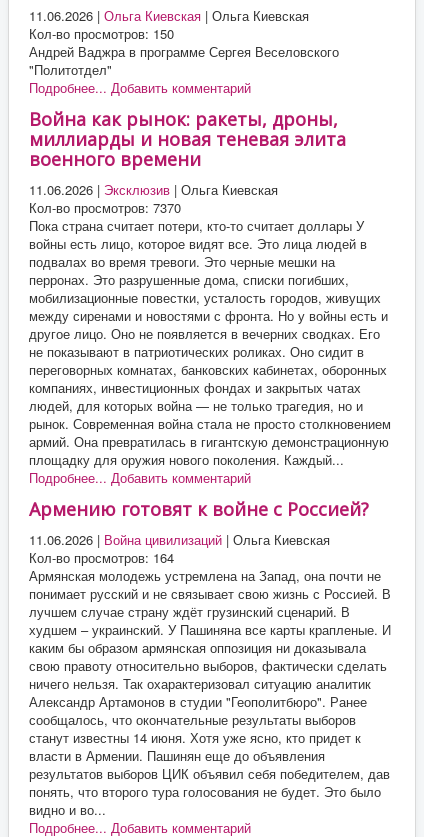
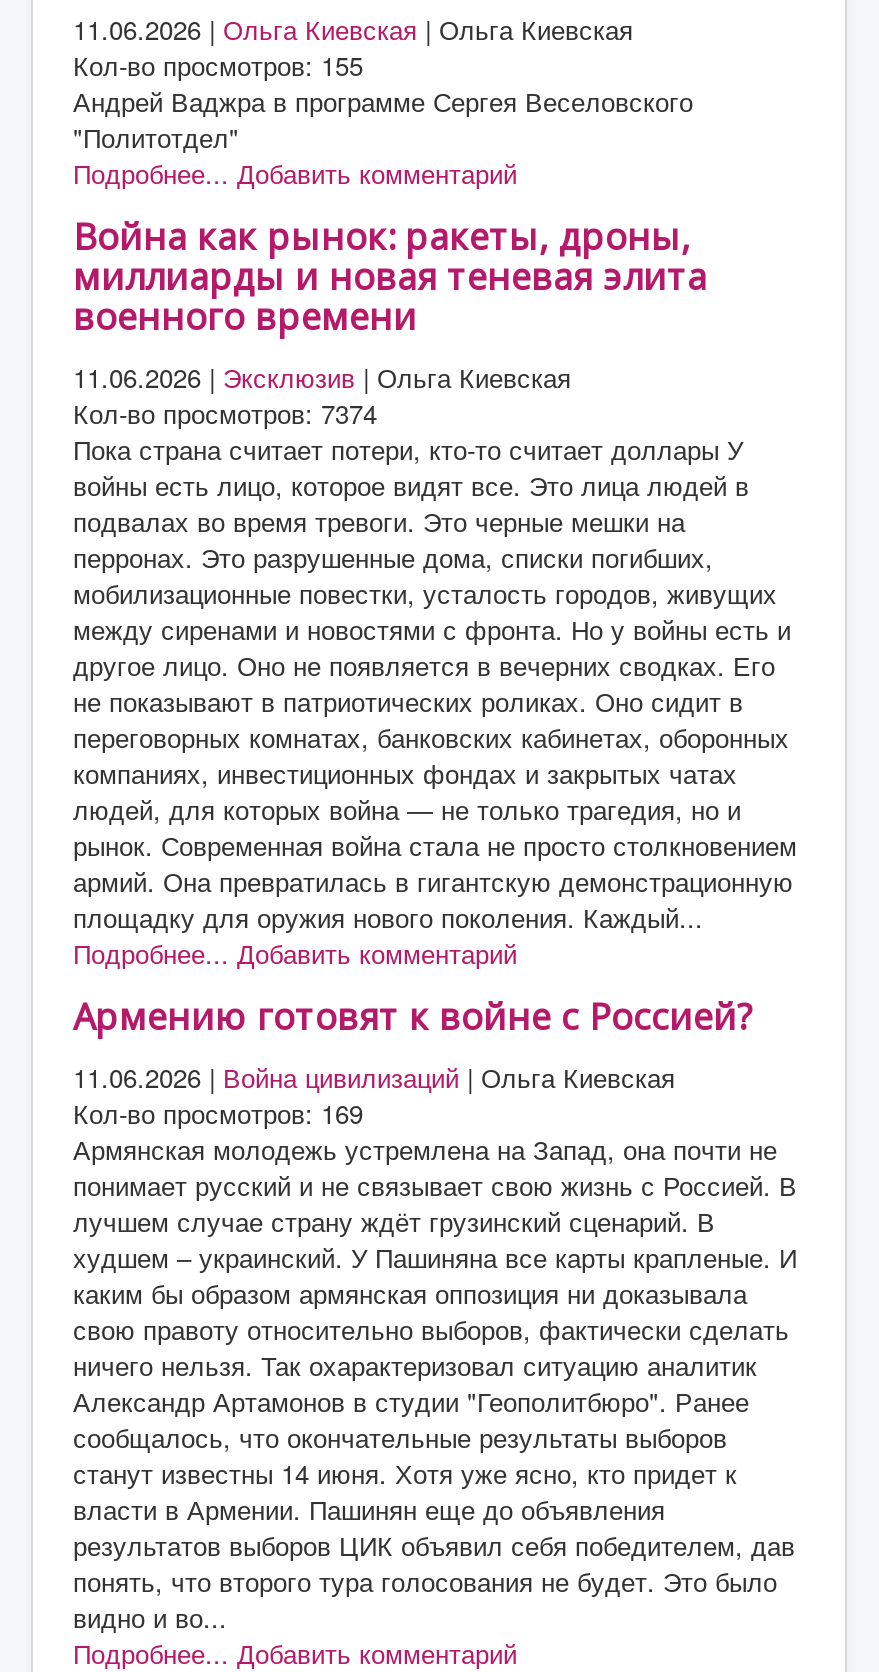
[29,24,174,43] Кол-во просмотров: 150 -> [73,45,363,83] Кол-во просмотров: 155
[29,198,181,217] Кол-во просмотров: 7370 -> [73,393,377,431] Кол-во просмотров: 7374
[29,548,174,567] Кол-во просмотров: 164 -> [73,1093,363,1131] Кол-во просмотров: 169

